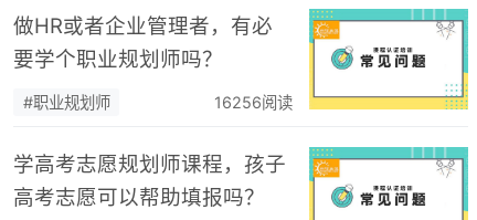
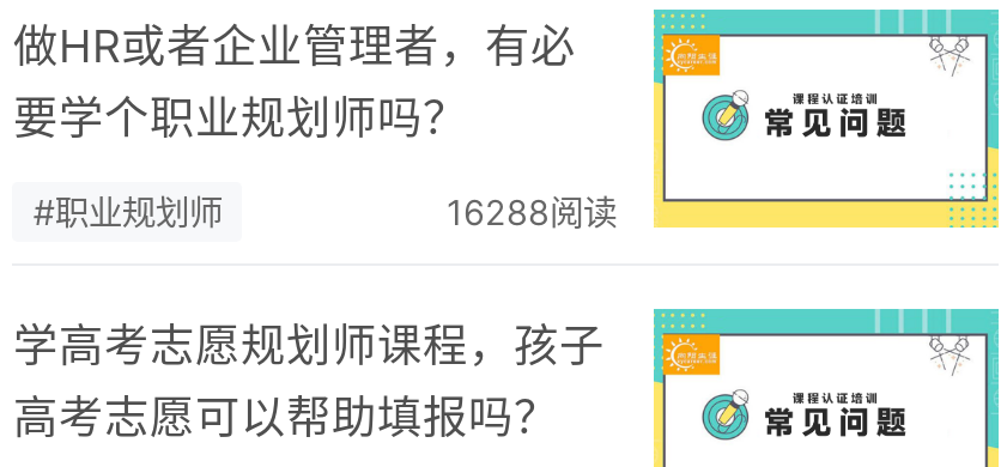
[214,93,292,111] 16256阅读 -> [447,191,617,232] 16288阅读

